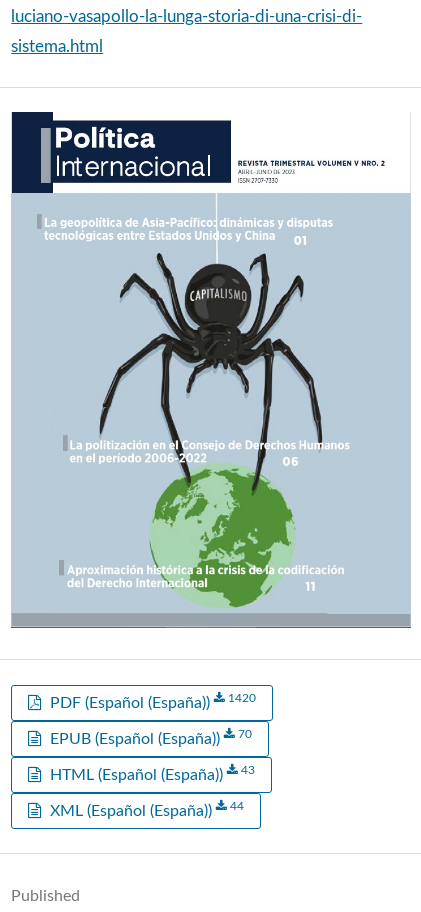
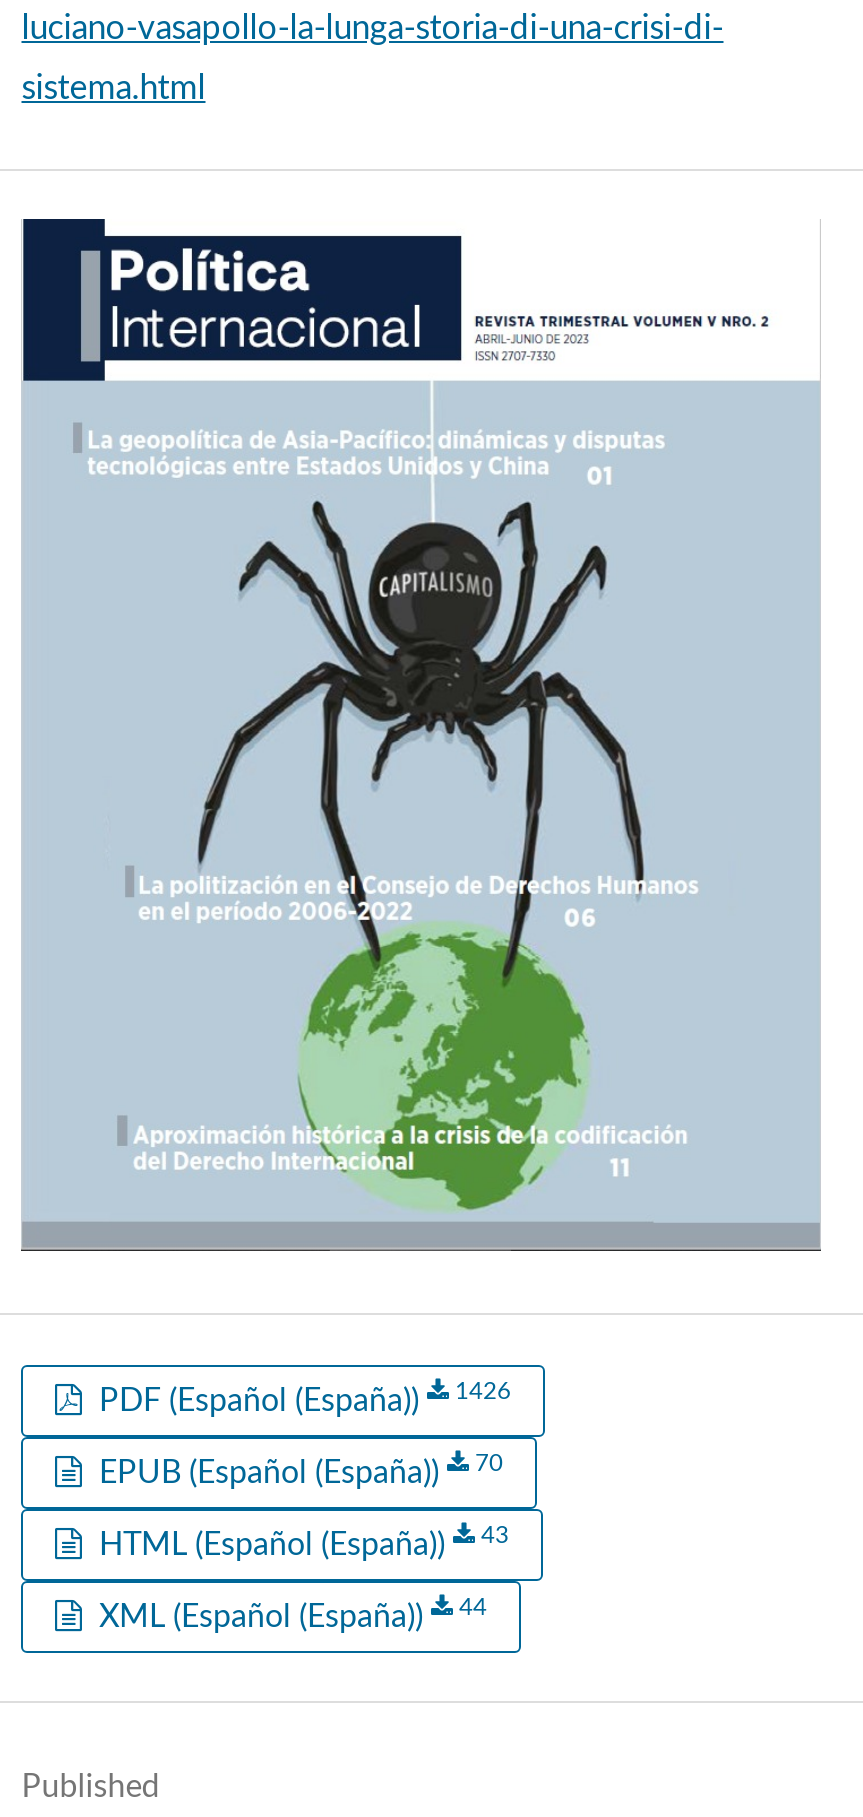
[46,692,256,710] PDF (Español (España)) 1420 -> [91,1378,511,1416] PDF (Español (España)) 1426

